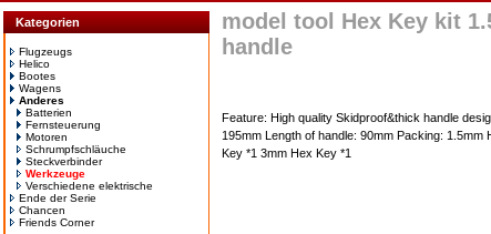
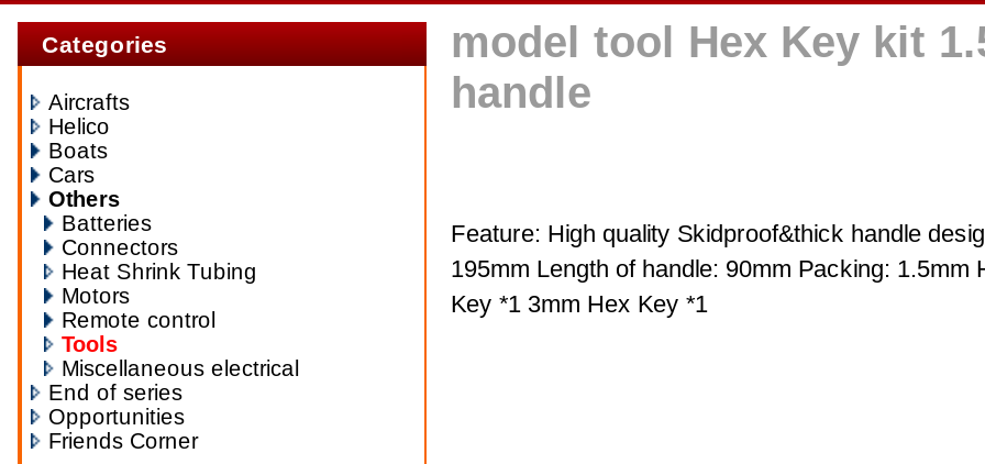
[16,16,80,29] Kategorien -> [42,31,167,57] Categories
[19,45,72,58] Flugzeugs -> [48,90,130,114] Aircrafts
[19,70,153,216] Bootes | Wagens | Anderes | Batterien | Fernsteuerung | Motoren | Schrumpfschläuche | Steckverbinder | Werkzeuge | Verschiedene elektrische | Ende der Serie | Chancen -> [48,139,299,429] Boats | Cars | Others | Batteries | Connectors | Heat Shrink Tubing | Motors | Remote control | Tools | Miscellaneous electrical | End of series | Opportunities

